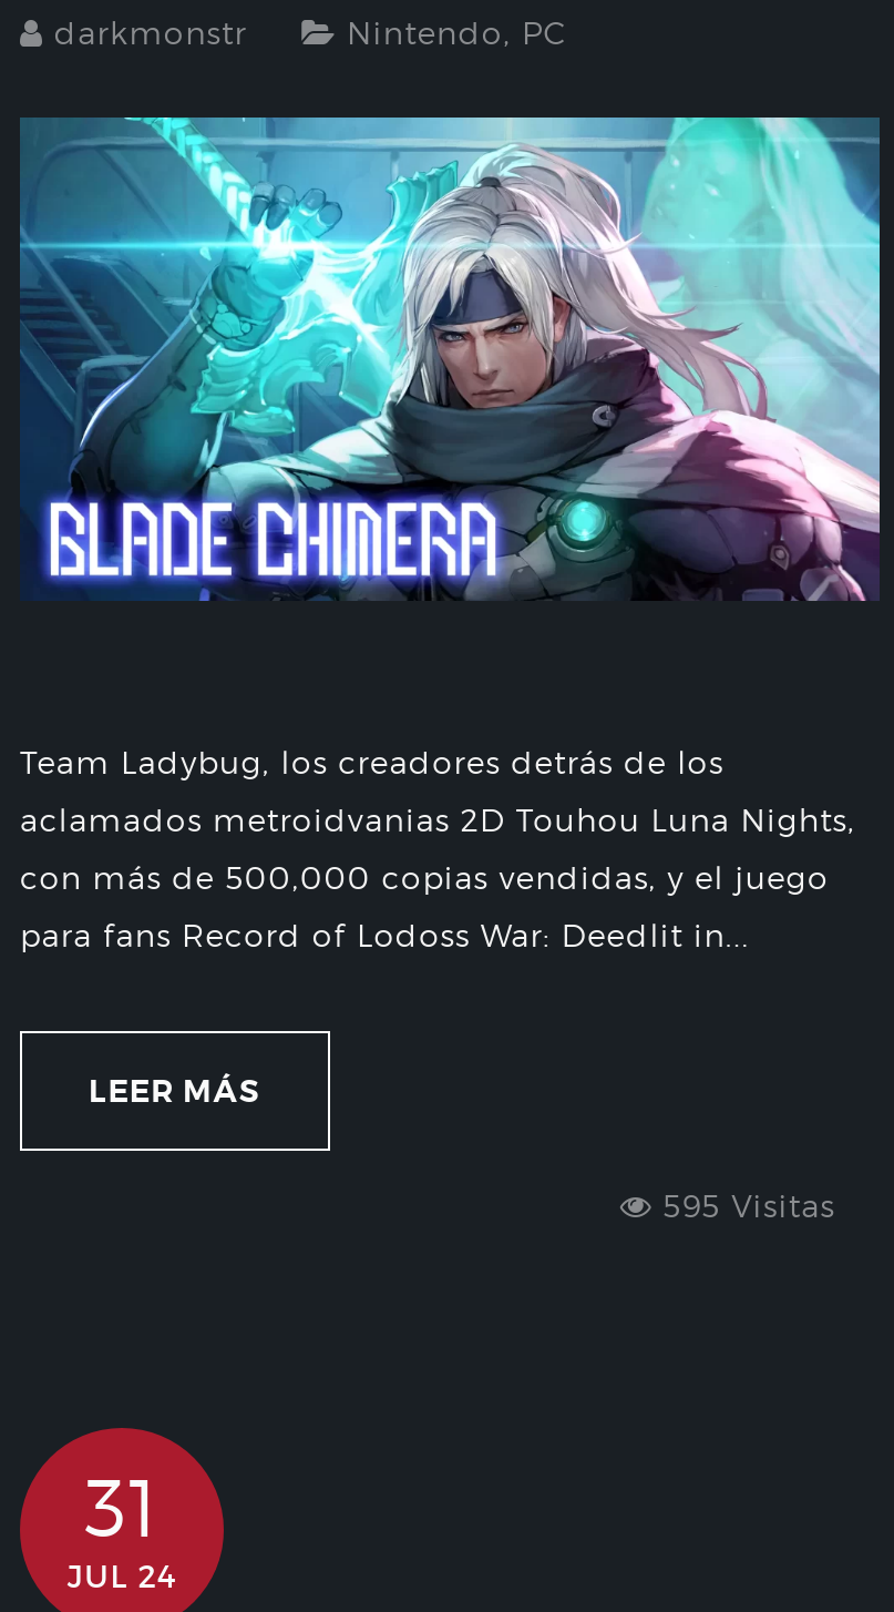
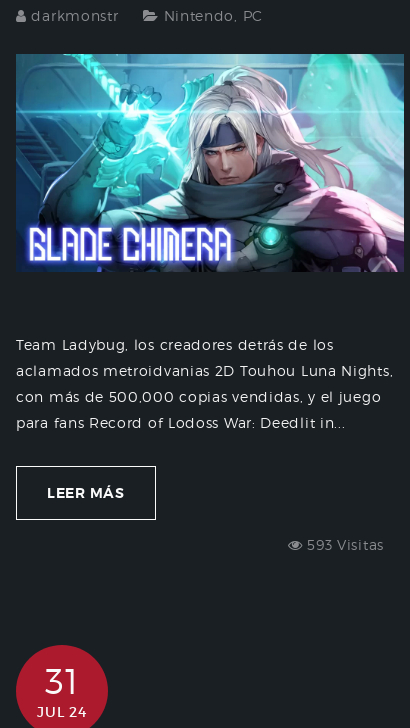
[653,1187,835,1225] 595 Visitas -> [303,536,384,553] 593 Visitas

